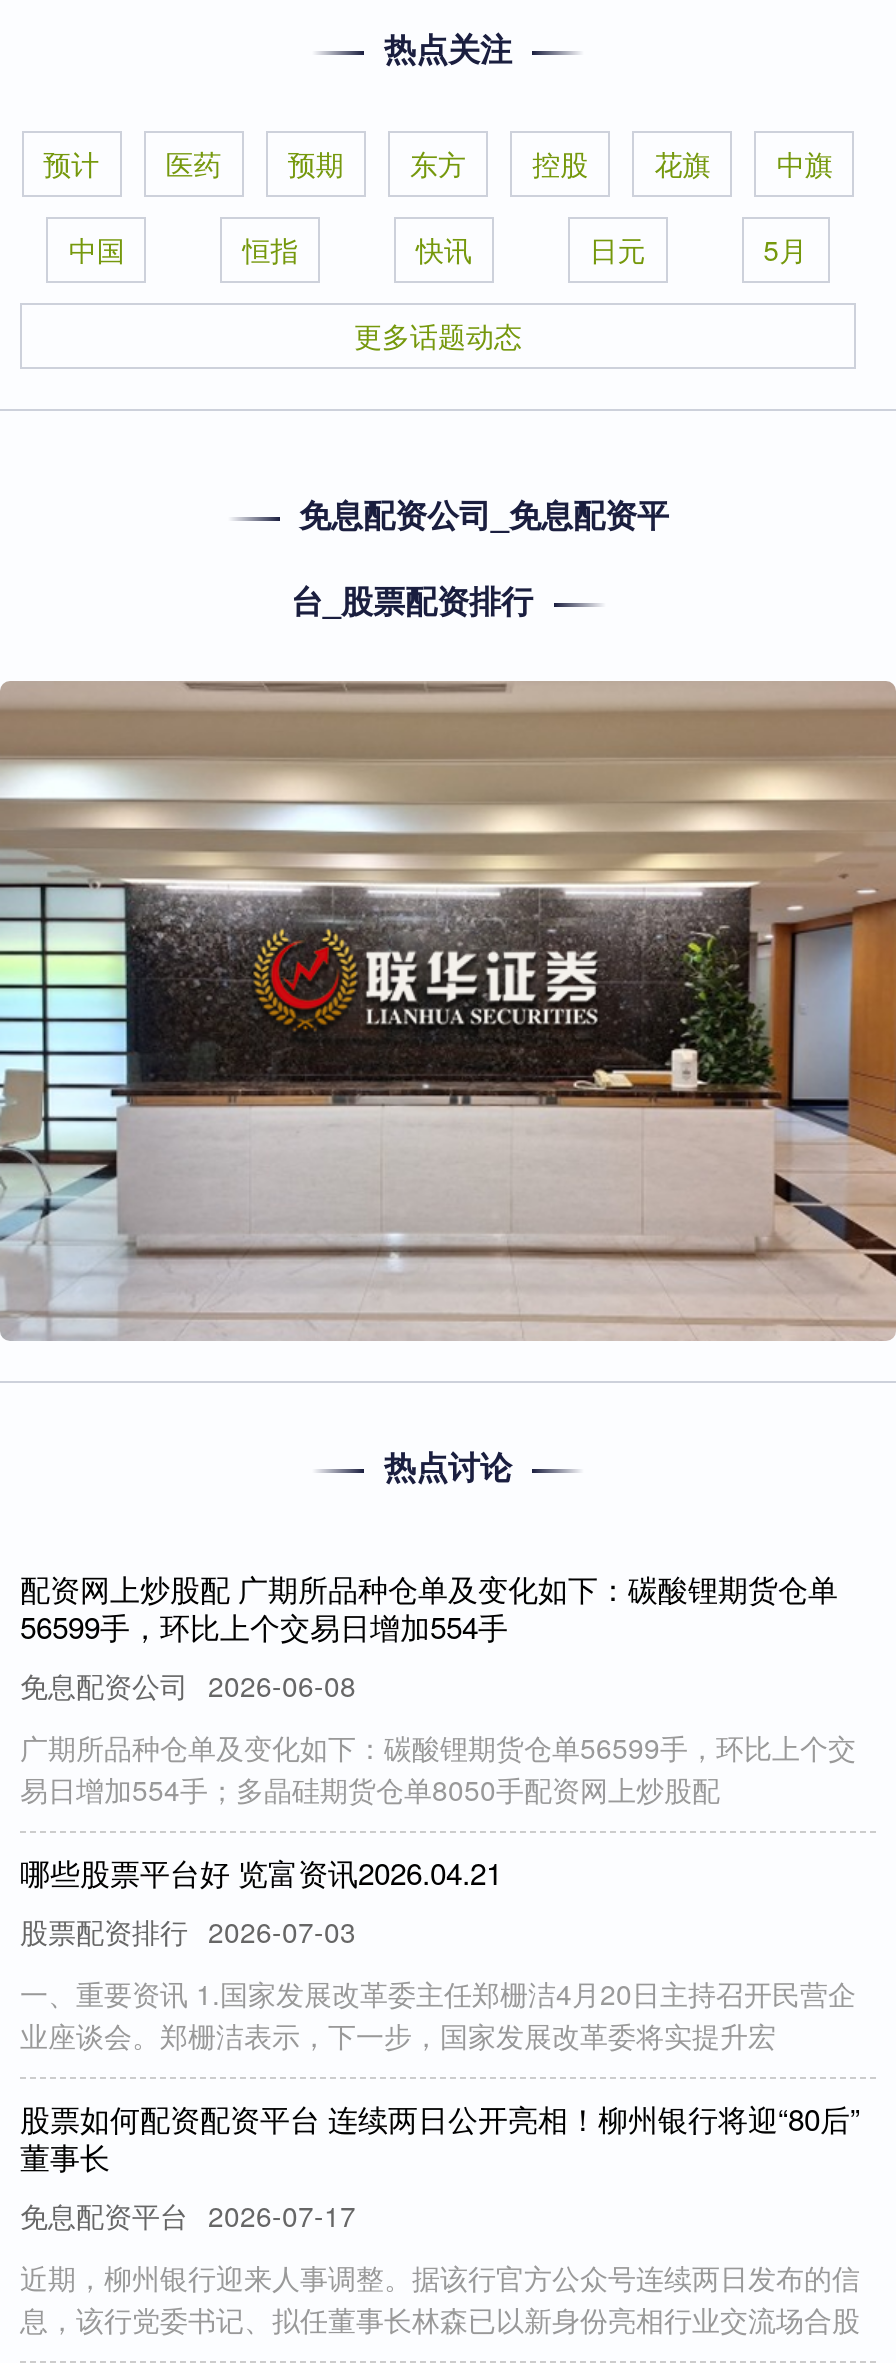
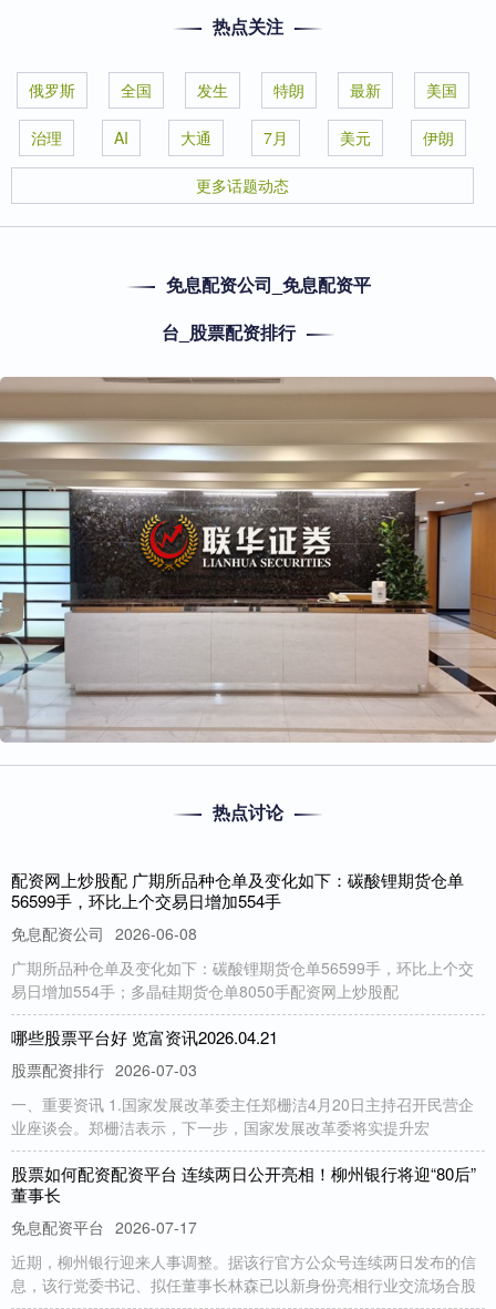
[43,142,833,182] 预计 | 医药 | 预期 | 东方 | 控股 | 花旗 | 中旗 -> [28,78,457,101] 俄罗斯 | 全国 | 发生 | 特朗 | 最新 | 美国
[69,228,807,268] 中国 | 恒指 | 快讯 | 日元 | 5月 -> [31,126,453,148] 治理 | AI | 大通 | 7月 | 美元 | 伊朗

